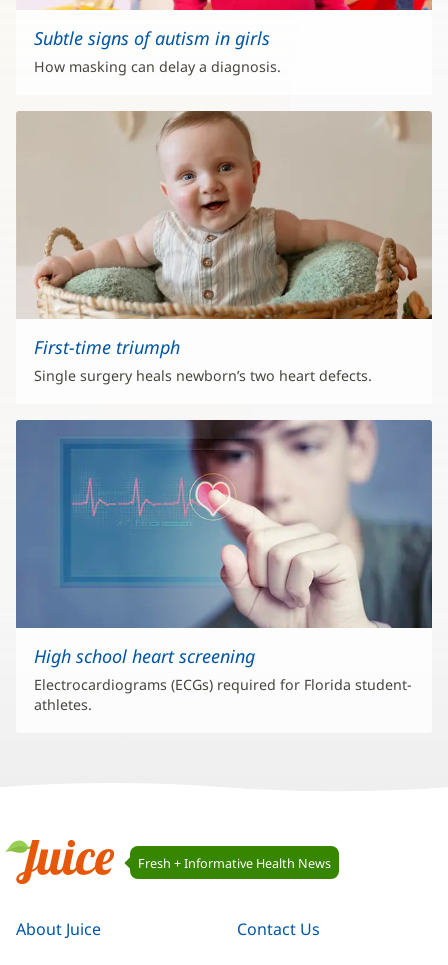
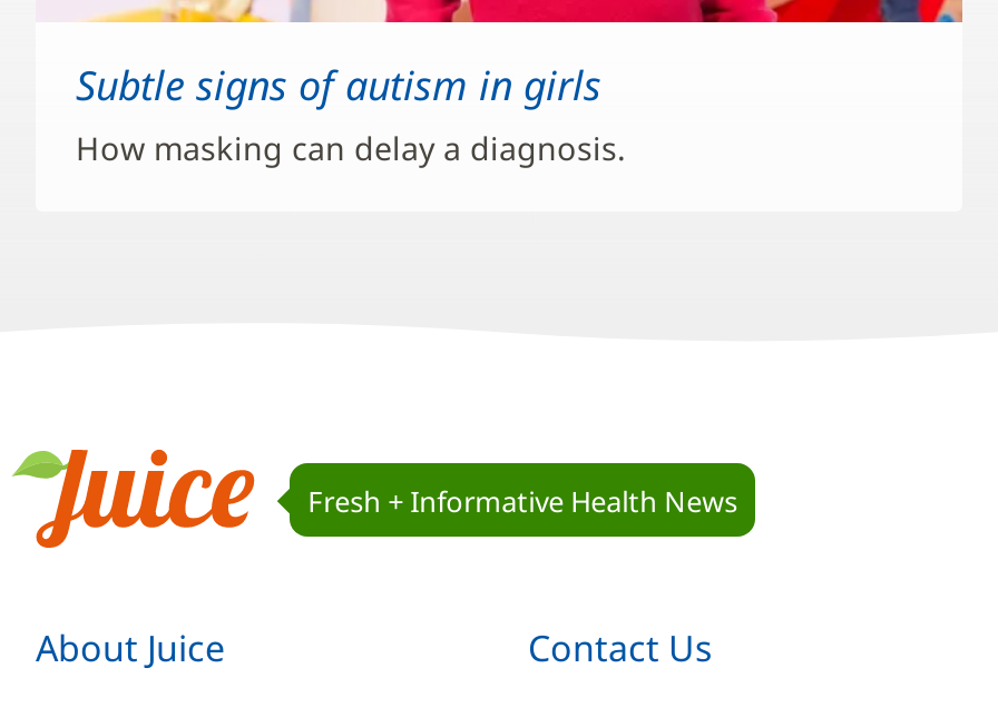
[16,110,433,385] [image] | First-time triumph | Single surgery heals newborn’s two heart defects. -> none
[15,419,433,714] [image] | High school heart screening | Electrocardiograms (ECGs) required for Florida student- | athletes. -> none

